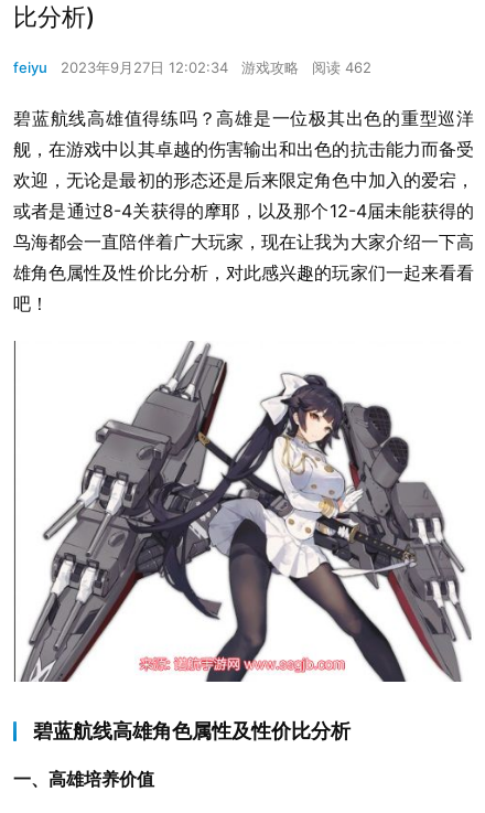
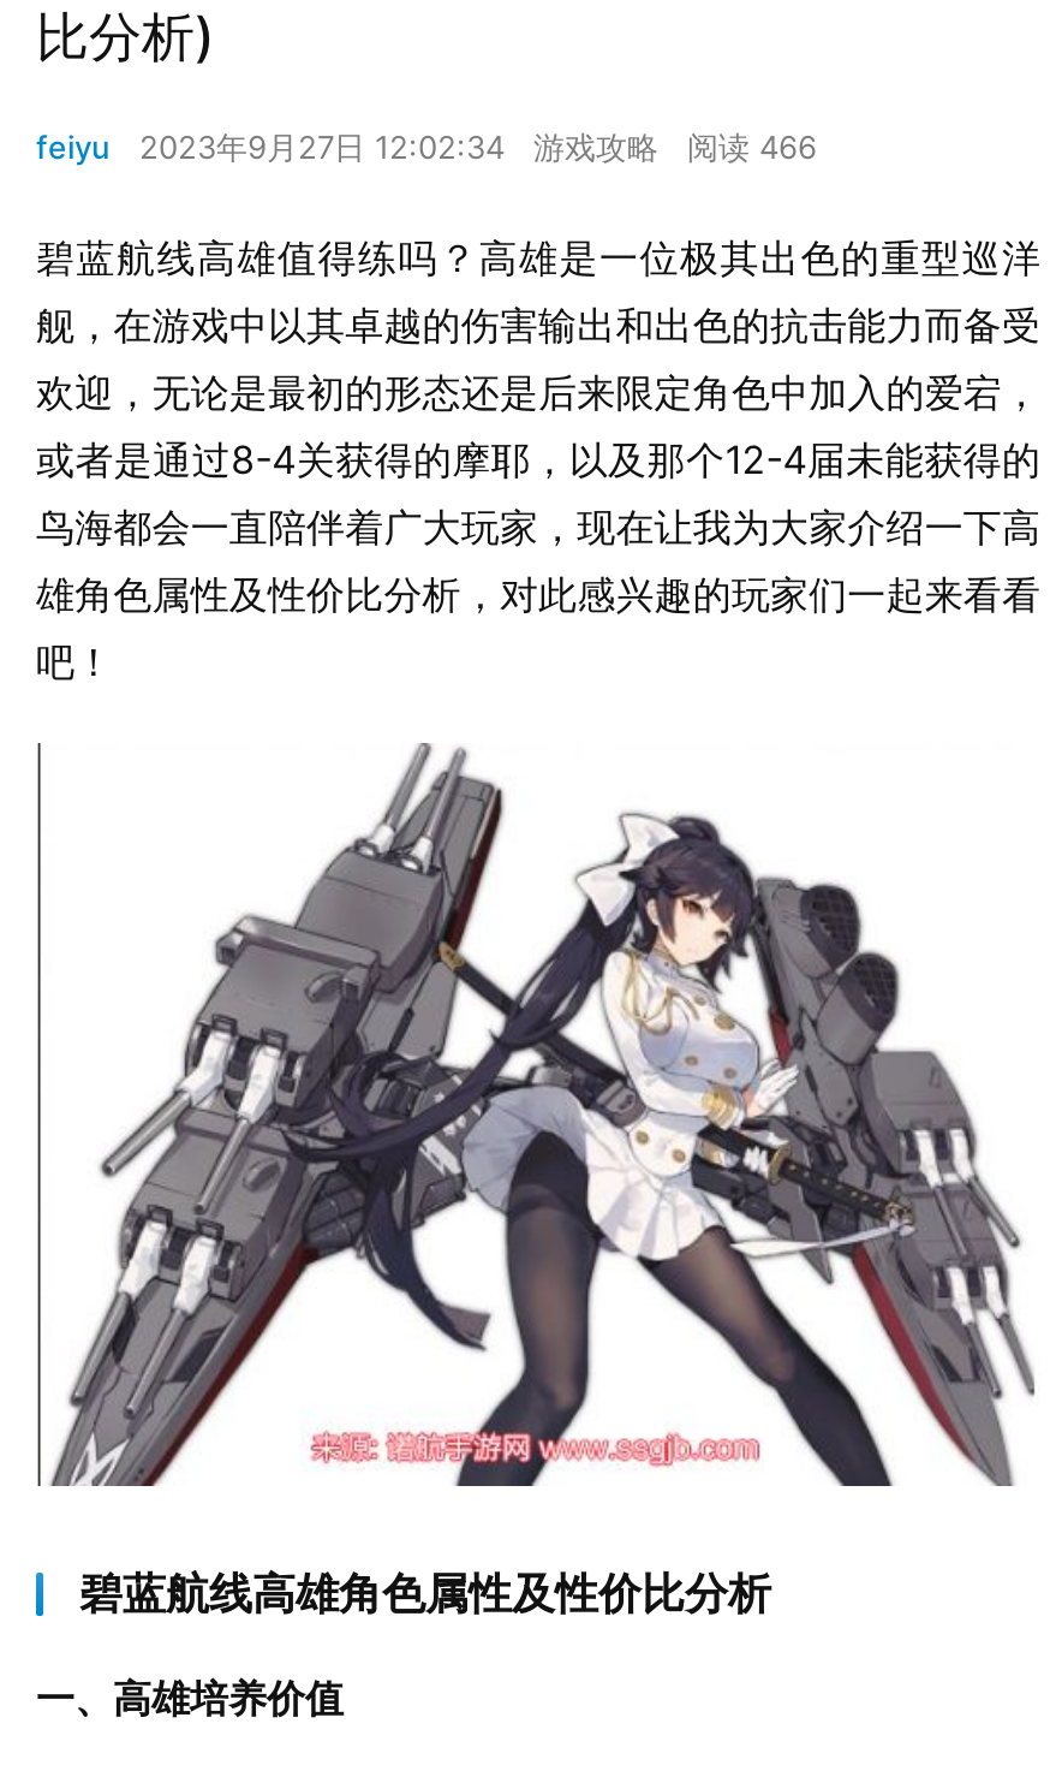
[13,59,371,76] feiyu 2023年9月27日 12:02:34 游戏攻略 阅读 462 -> [36,128,817,166] feiyu 2023年9月27日 12:02:34 游戏攻略 阅读 466

